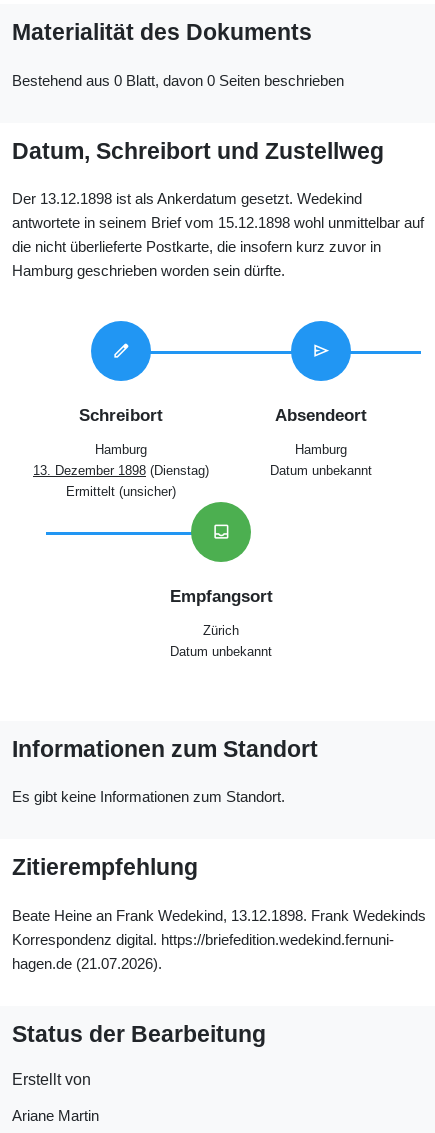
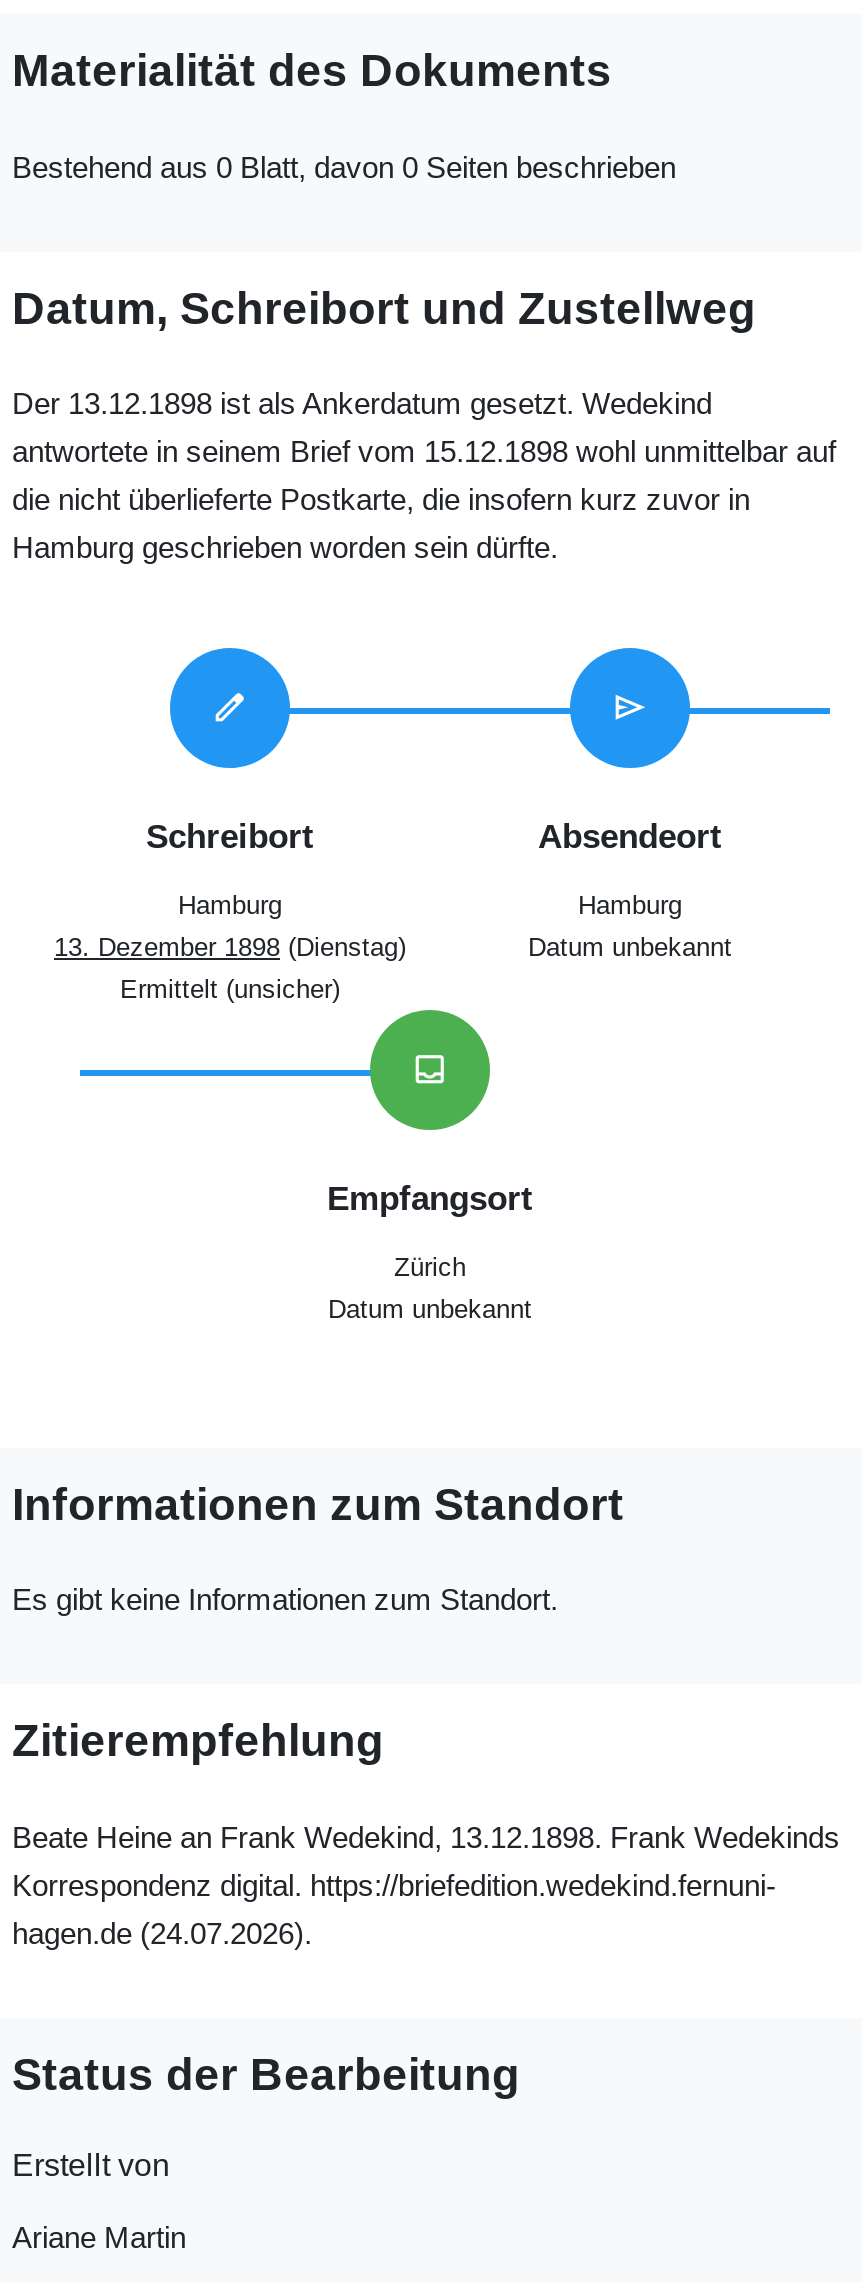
[12,954,162,971] hagen.de (21.07.2026). -> [12,1915,312,1949] hagen.de (24.07.2026).

